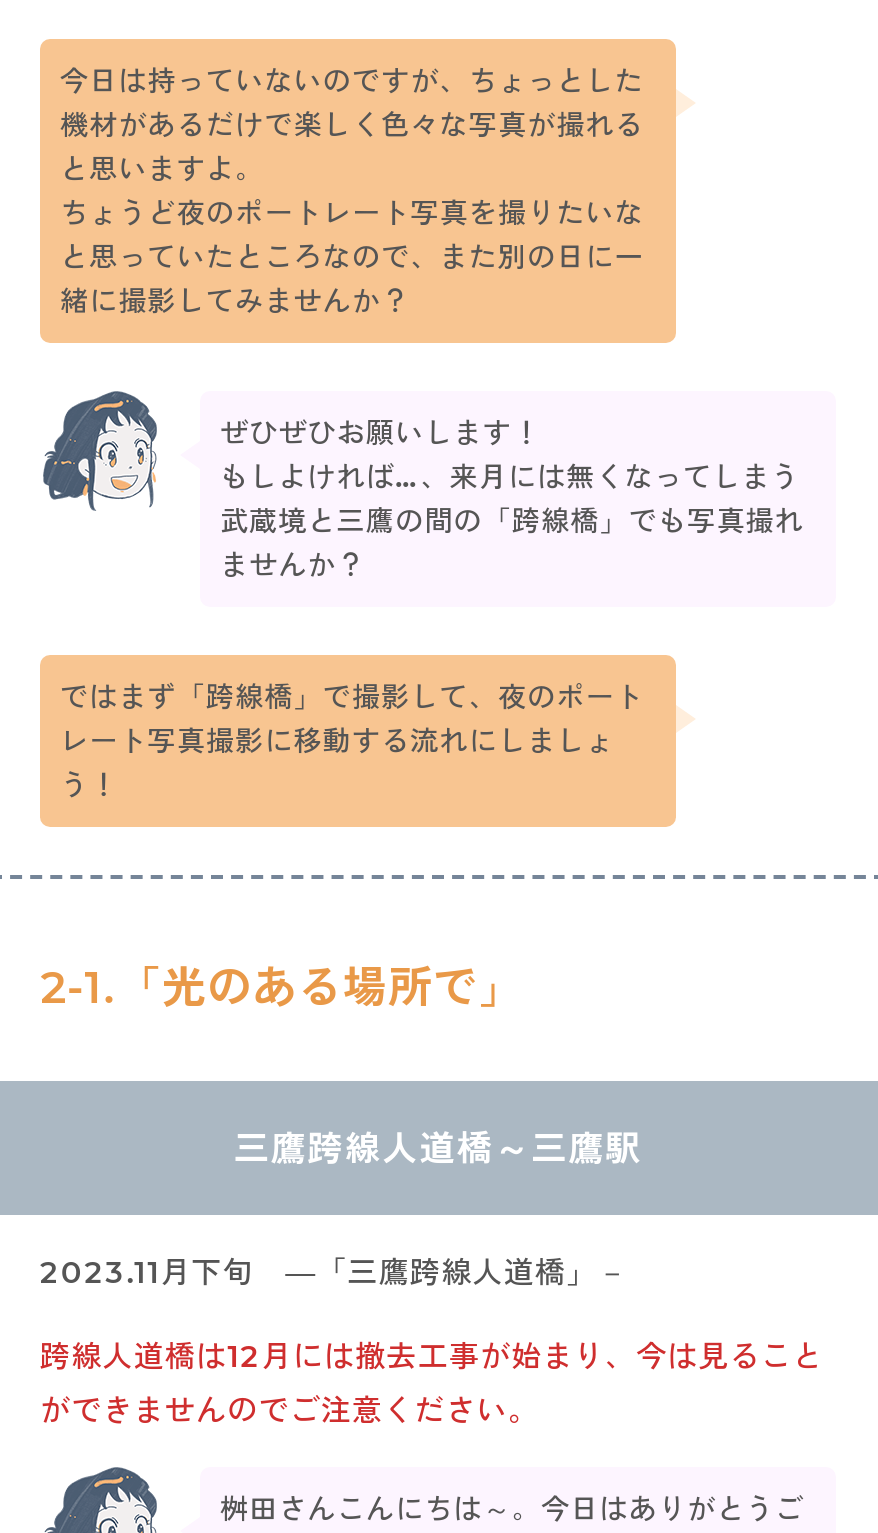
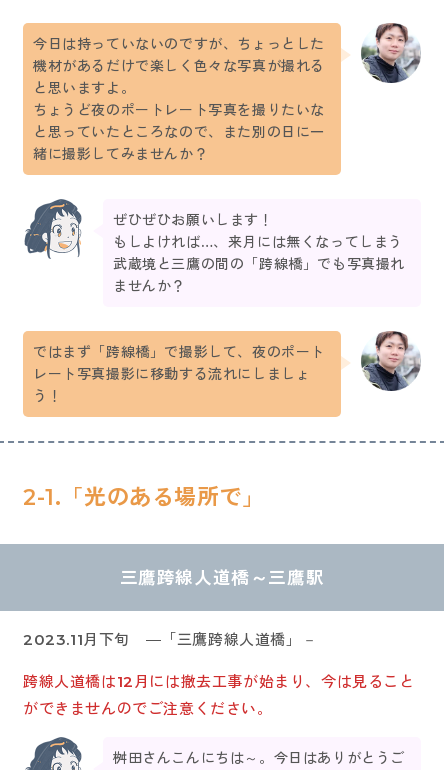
none -> [360,22,422,84] [image]
none -> [360,330,422,392] [image]

